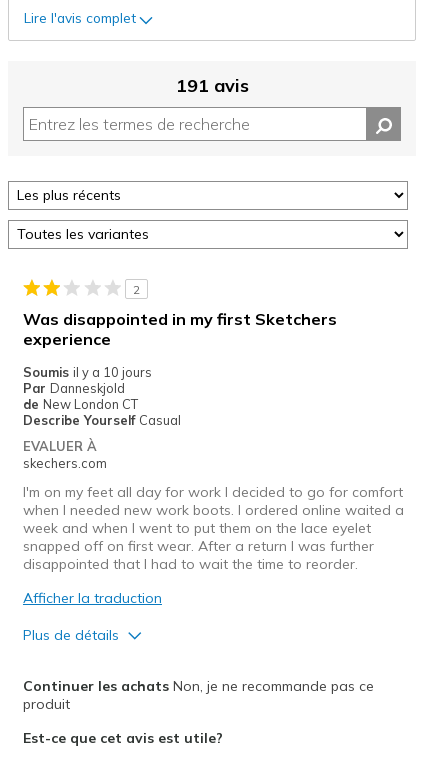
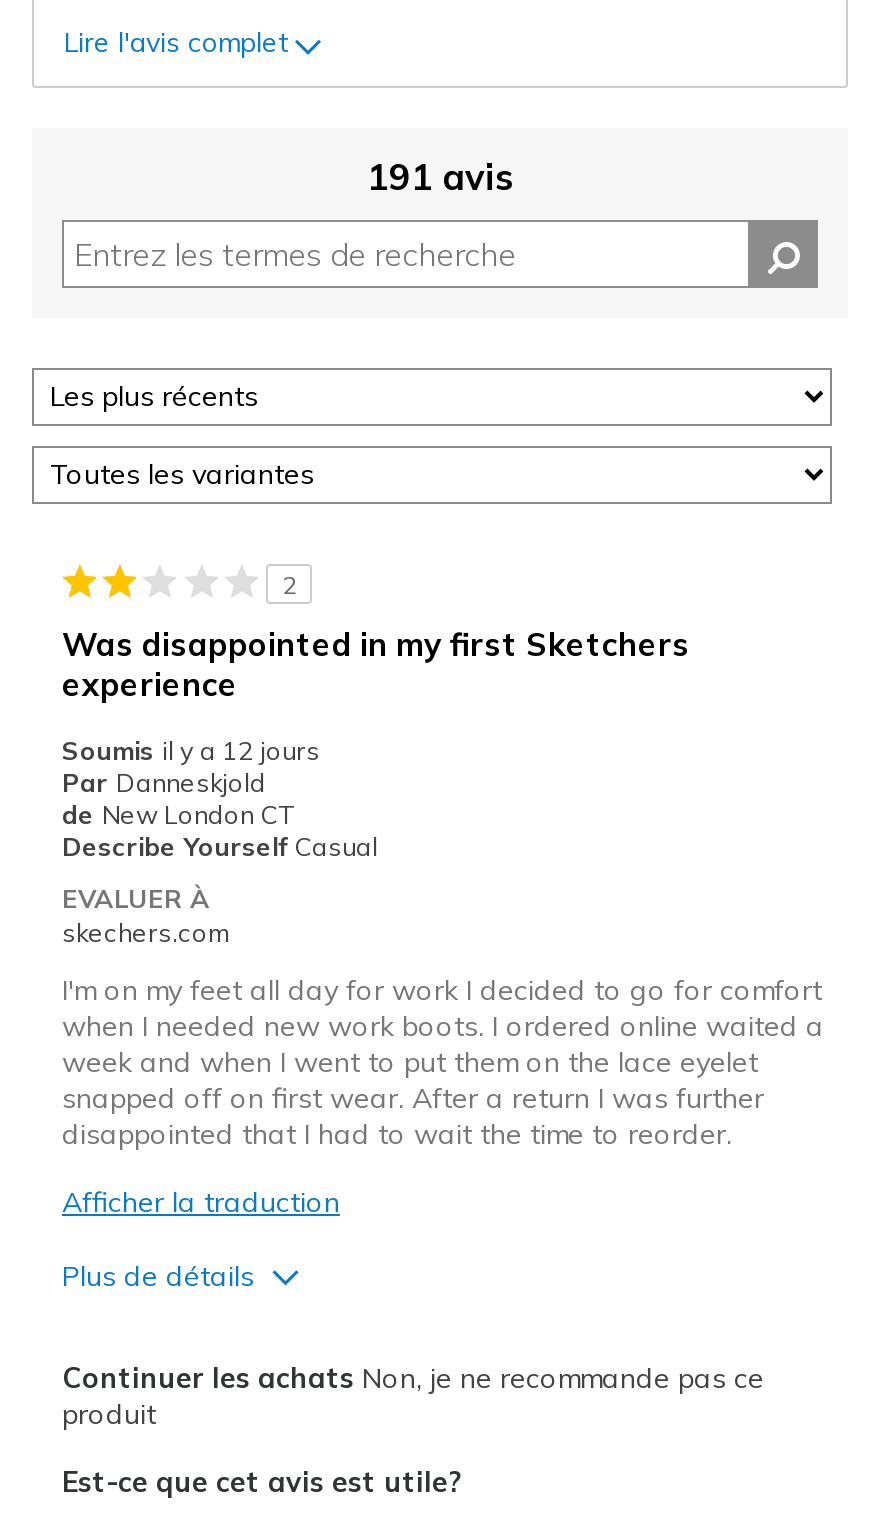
[23,364,152,380] Soumis il y a 10 jours -> [62,733,320,765] Soumis il y a 12 jours

